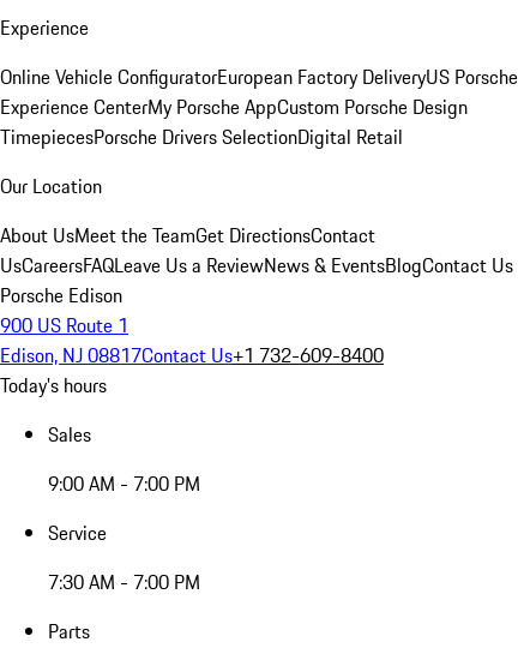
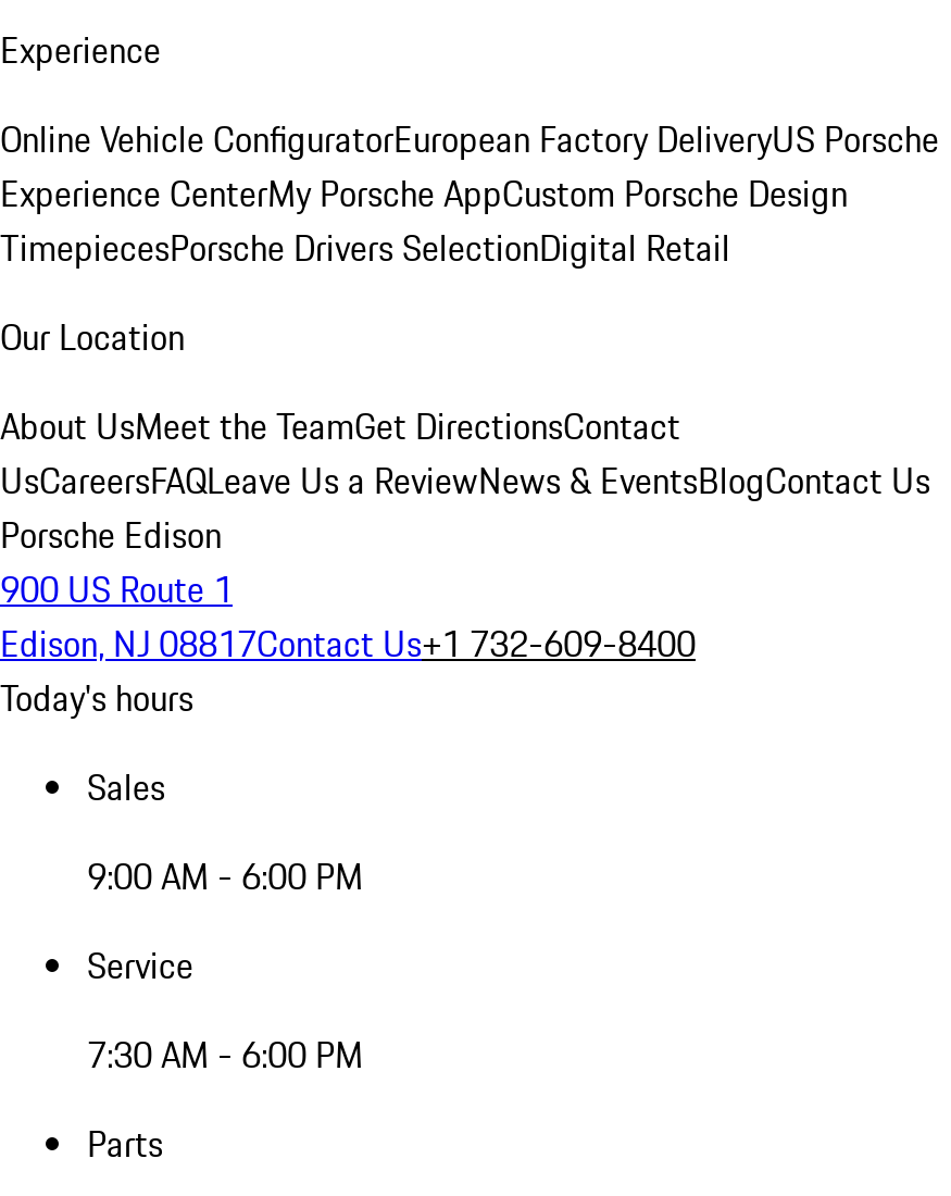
[48,469,200,498] 9:00 AM - 7:00 PM -> [87,850,363,902] 9:00 AM - 6:00 PM
[48,568,200,596] 7:30 AM - 7:00 PM -> [87,1029,363,1081] 7:30 AM - 6:00 PM

